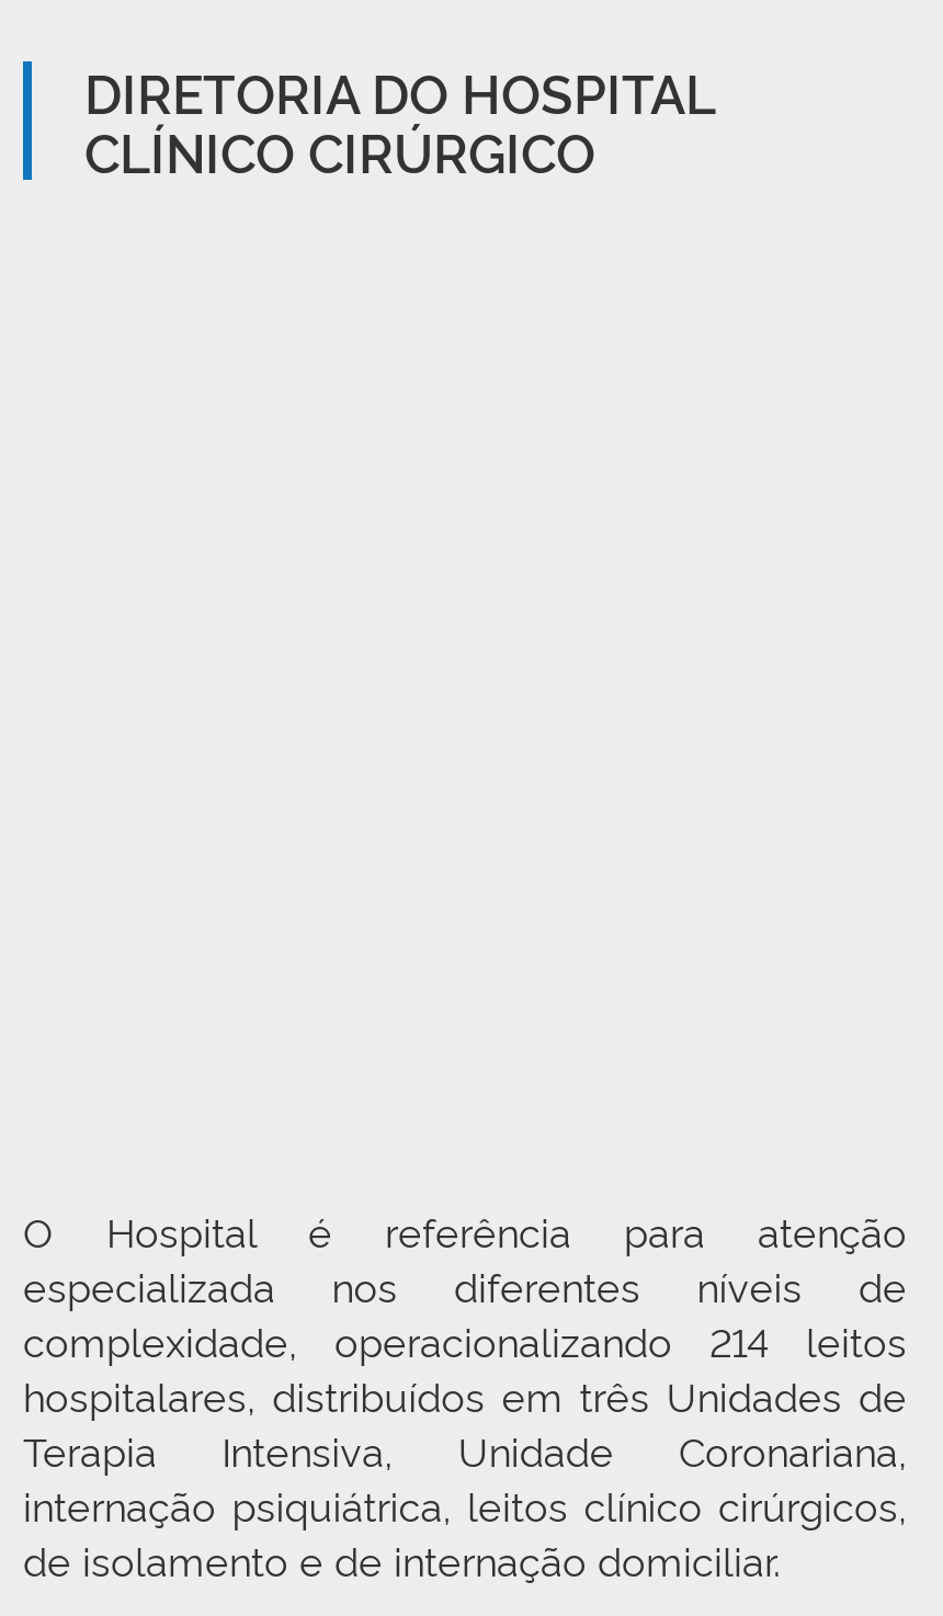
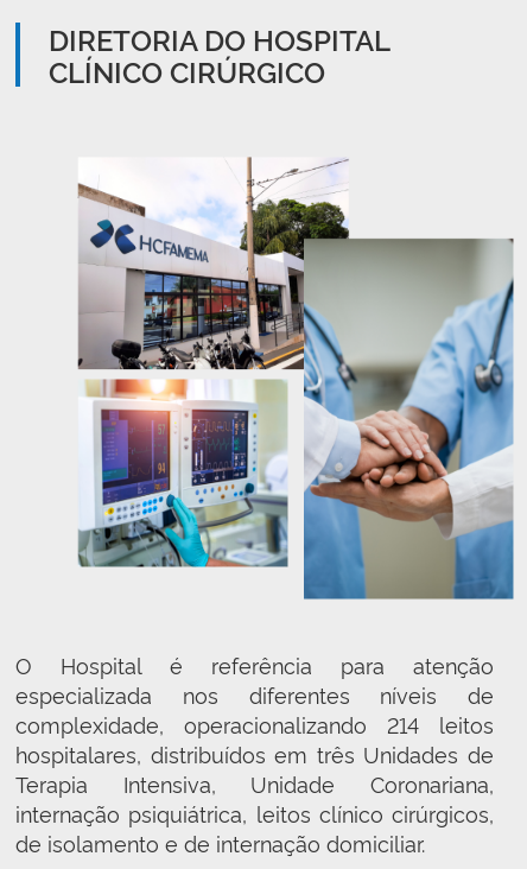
none -> [77,157,515,601] [image]

